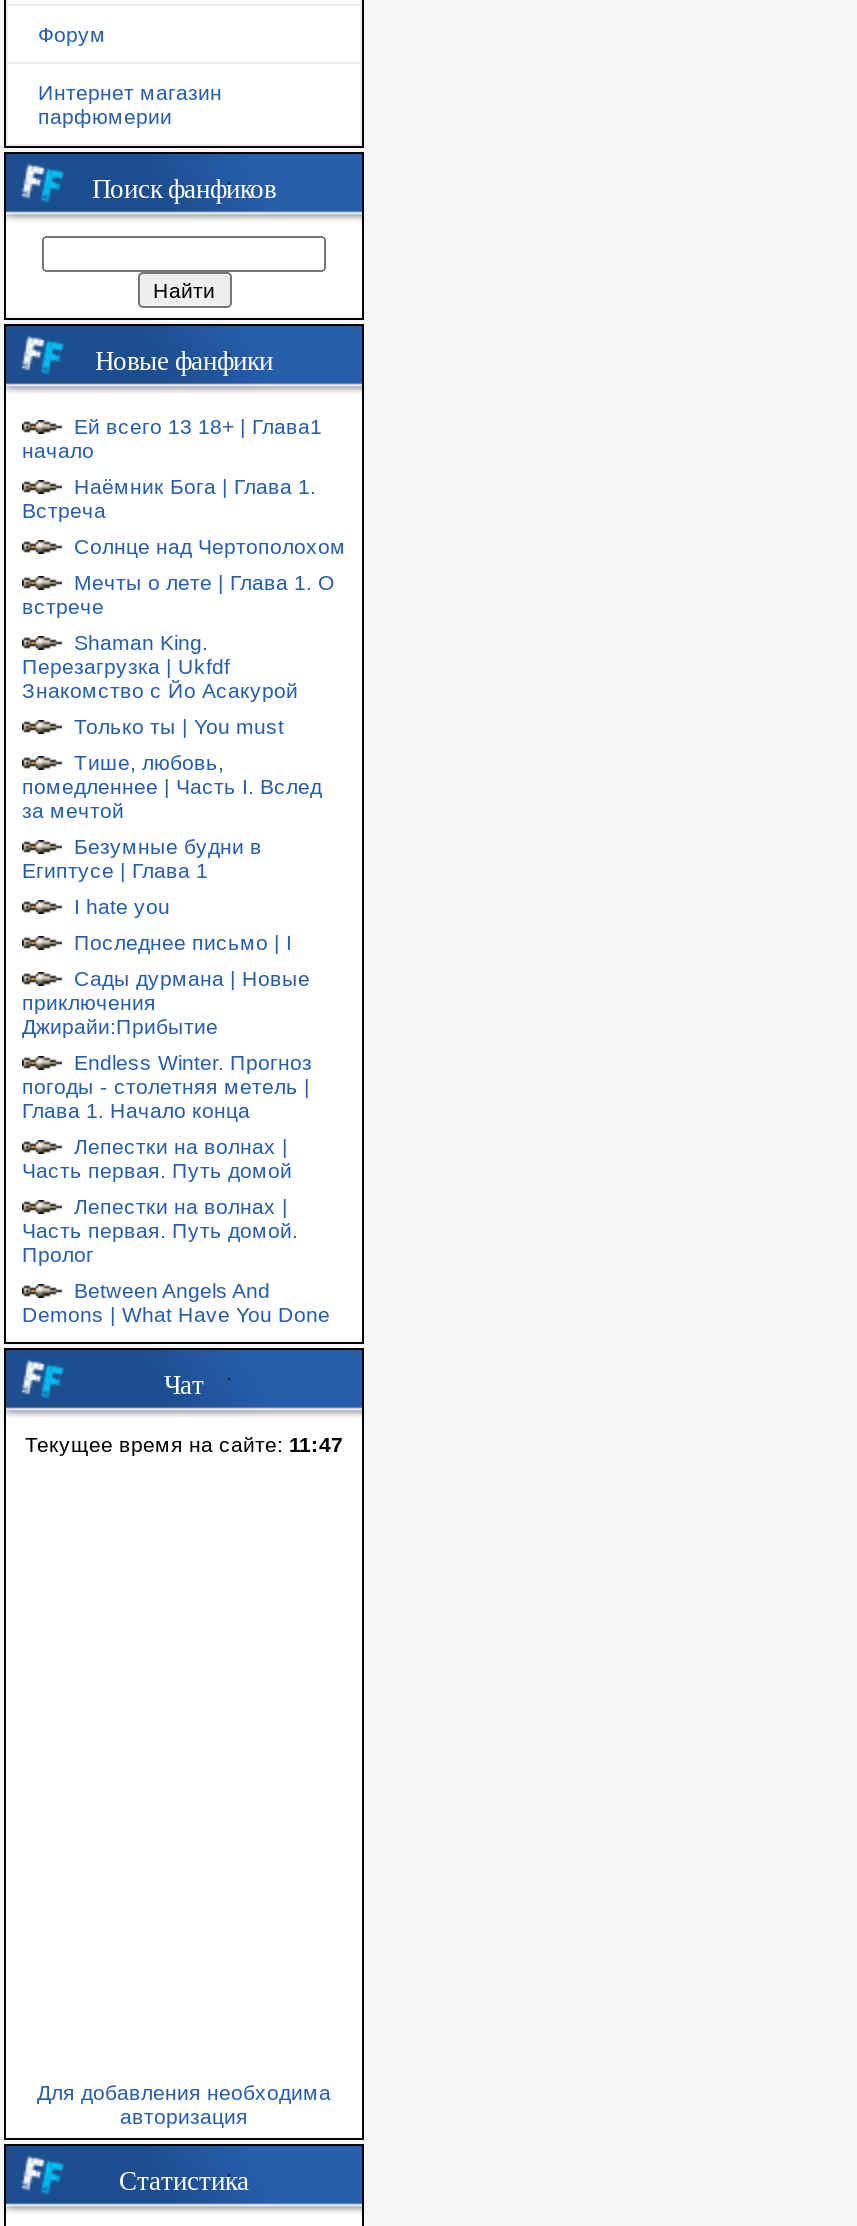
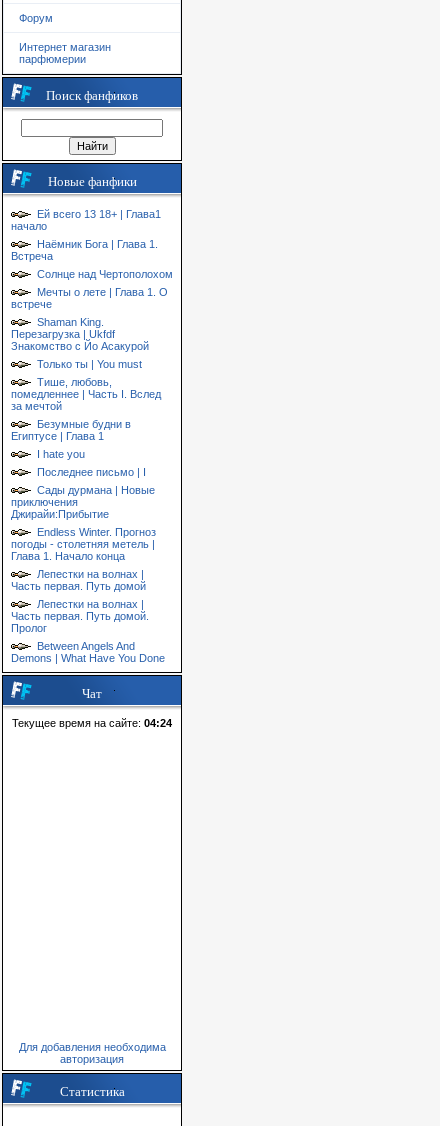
[25,1432,343,1456] Текущее время на сайте: 11:47 -> [12,717,172,729] Текущее время на сайте: 04:24

